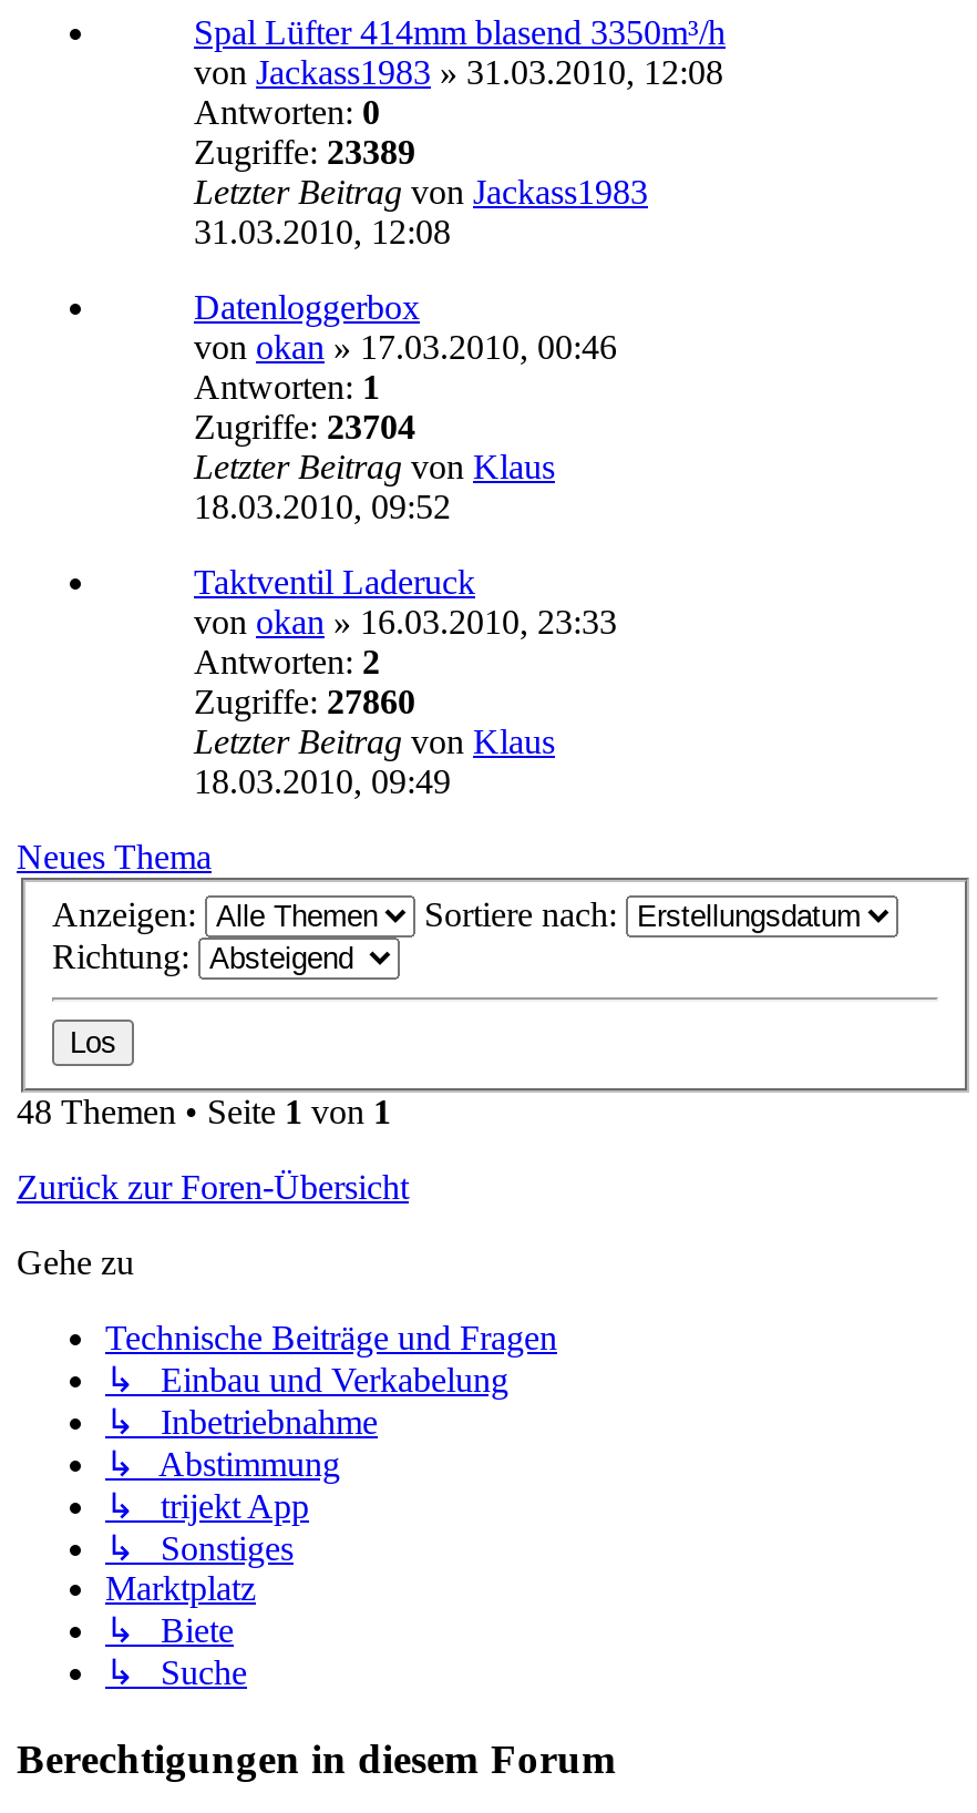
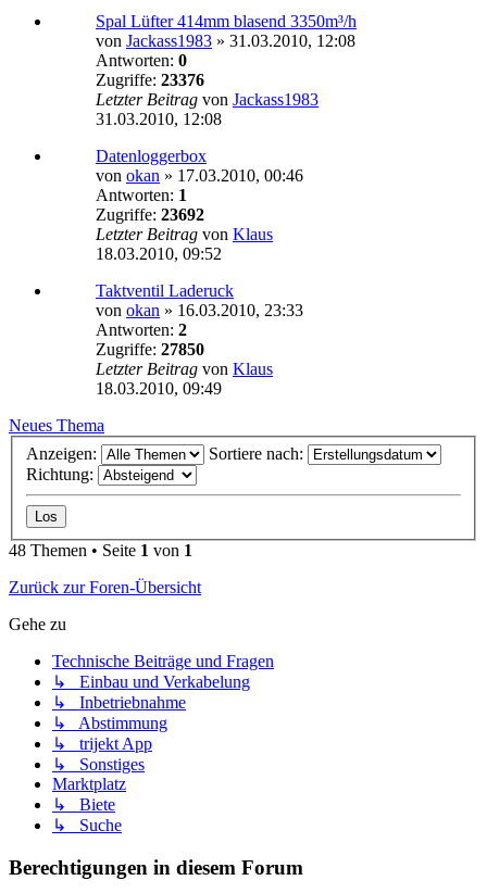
[194,134,415,171] Zugriffe: 23389 -> [96,71,204,89] Zugriffe: 23376
[194,408,415,446] Zugriffe: 23704 -> [96,206,204,224] Zugriffe: 23692
[194,683,415,721] Zugriffe: 27860 -> [96,340,204,359] Zugriffe: 27850

